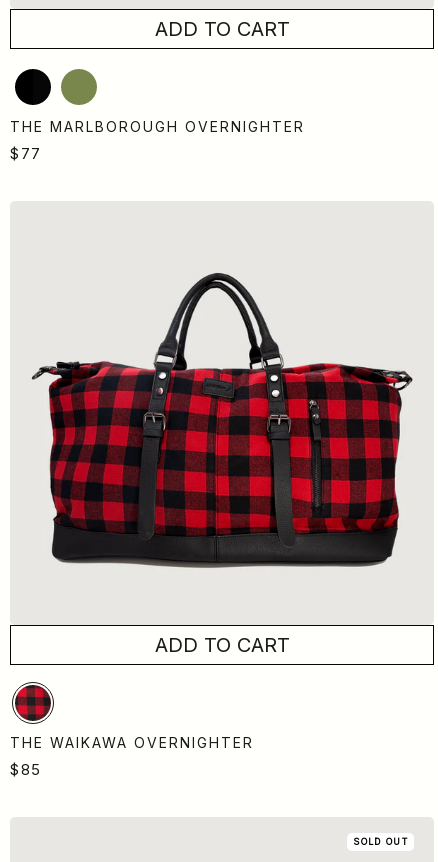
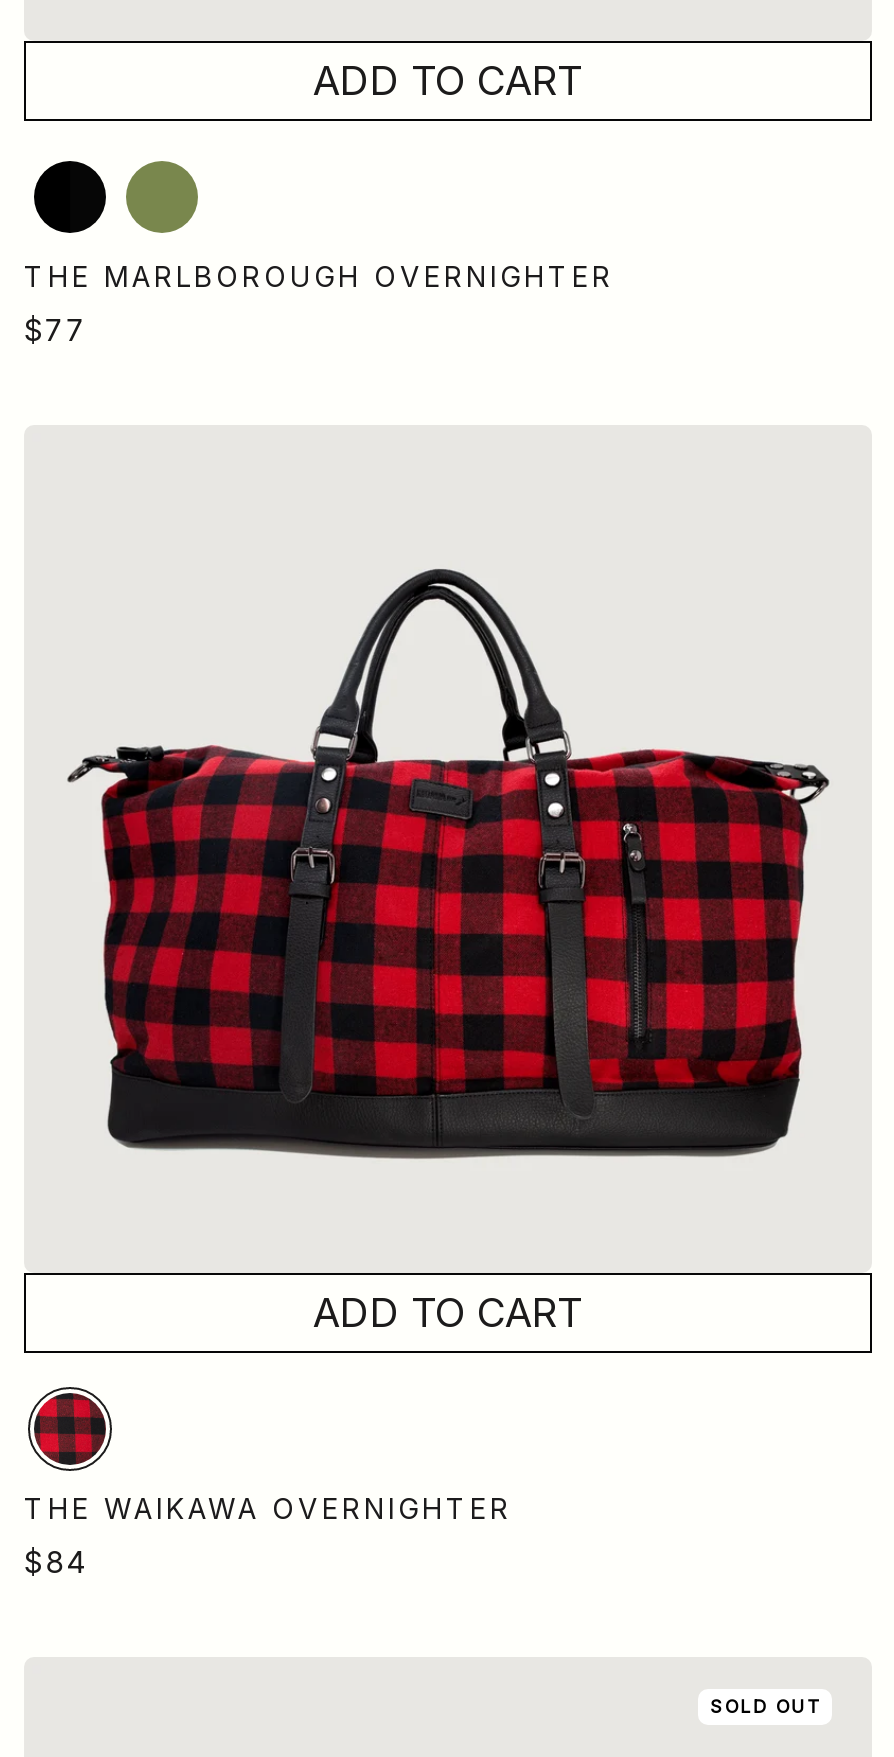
[10,759,42,778] $85 -> [24,1543,88,1581] $84

